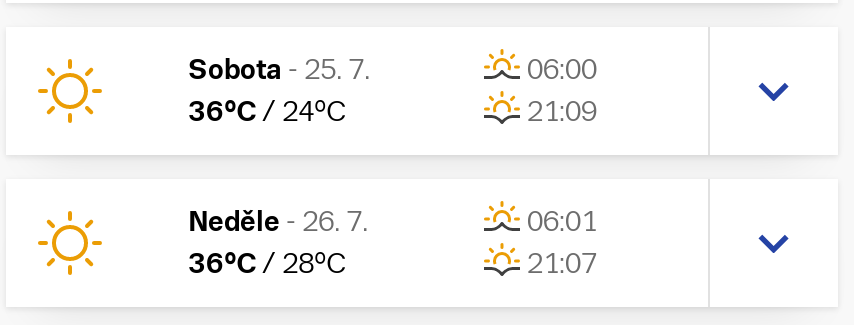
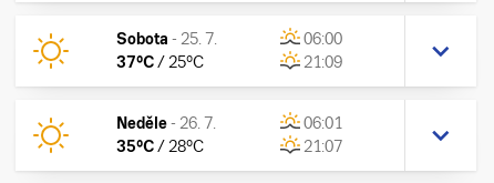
[188,95,346,127] 36°C / 24°C -> [116,53,204,71] 37°C / 25°C
[188,247,346,279] 36°C / 28°C -> [116,138,204,155] 35°C / 28°C

